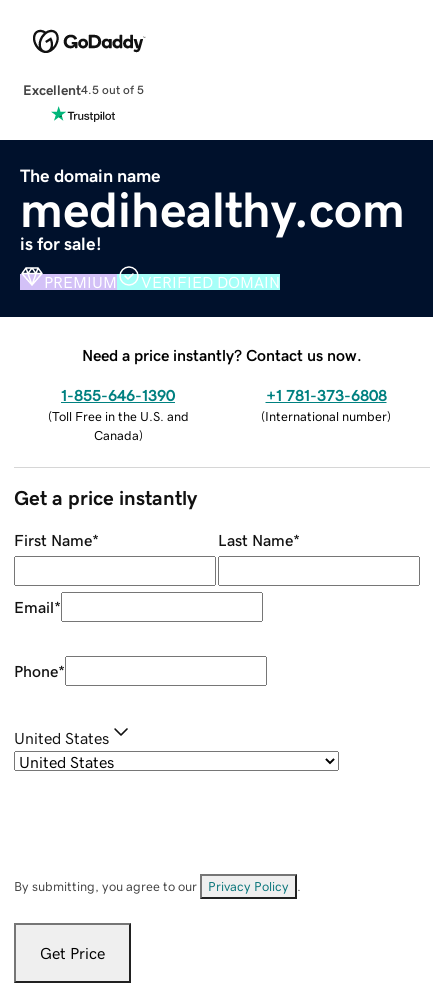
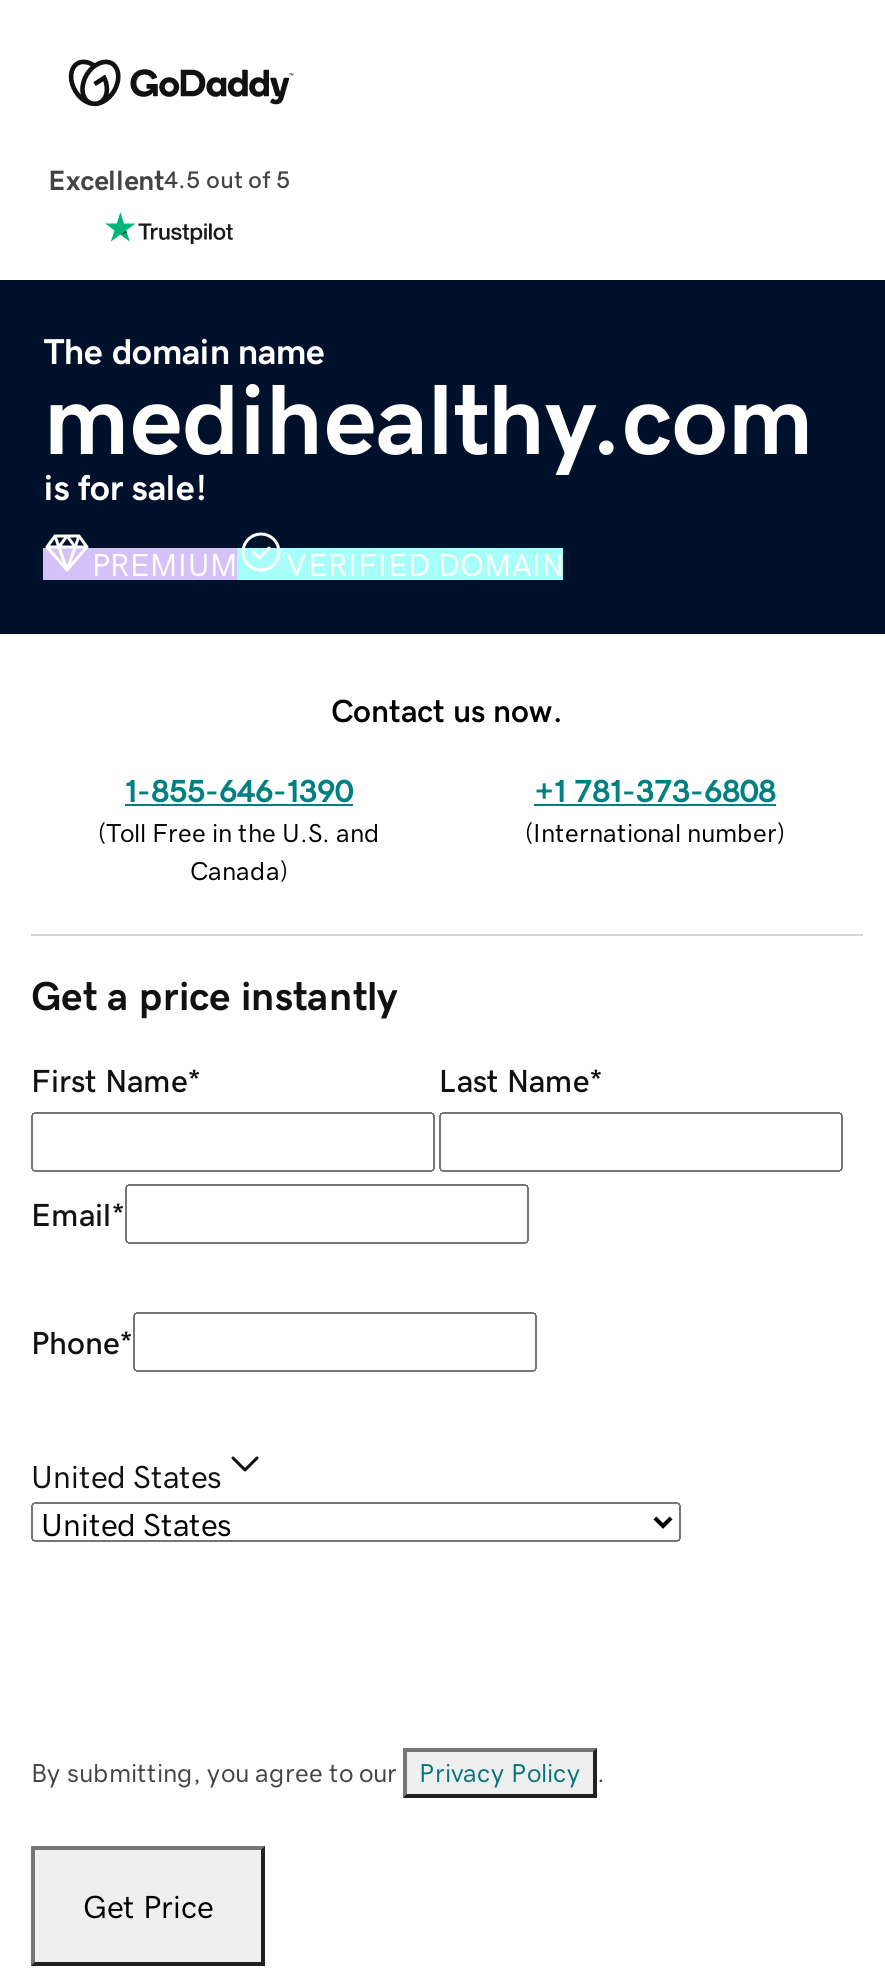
[82,347,362,363] Need a price instantly? Contact us now. -> [331,693,563,725] Contact us now.

